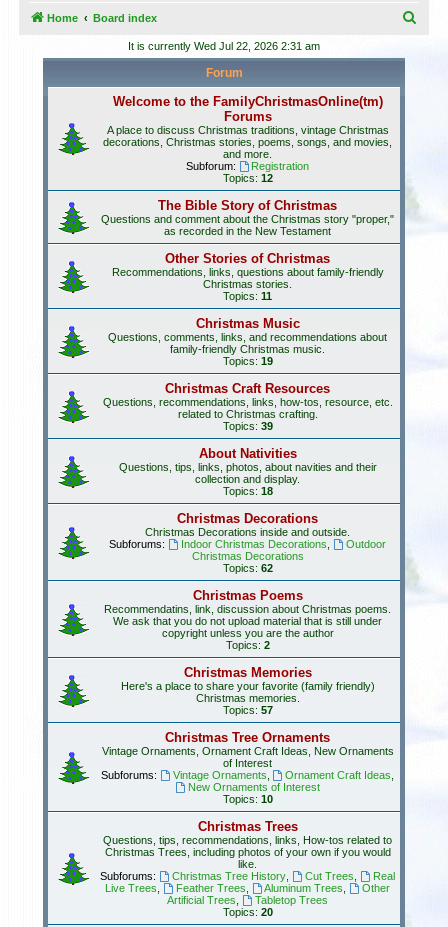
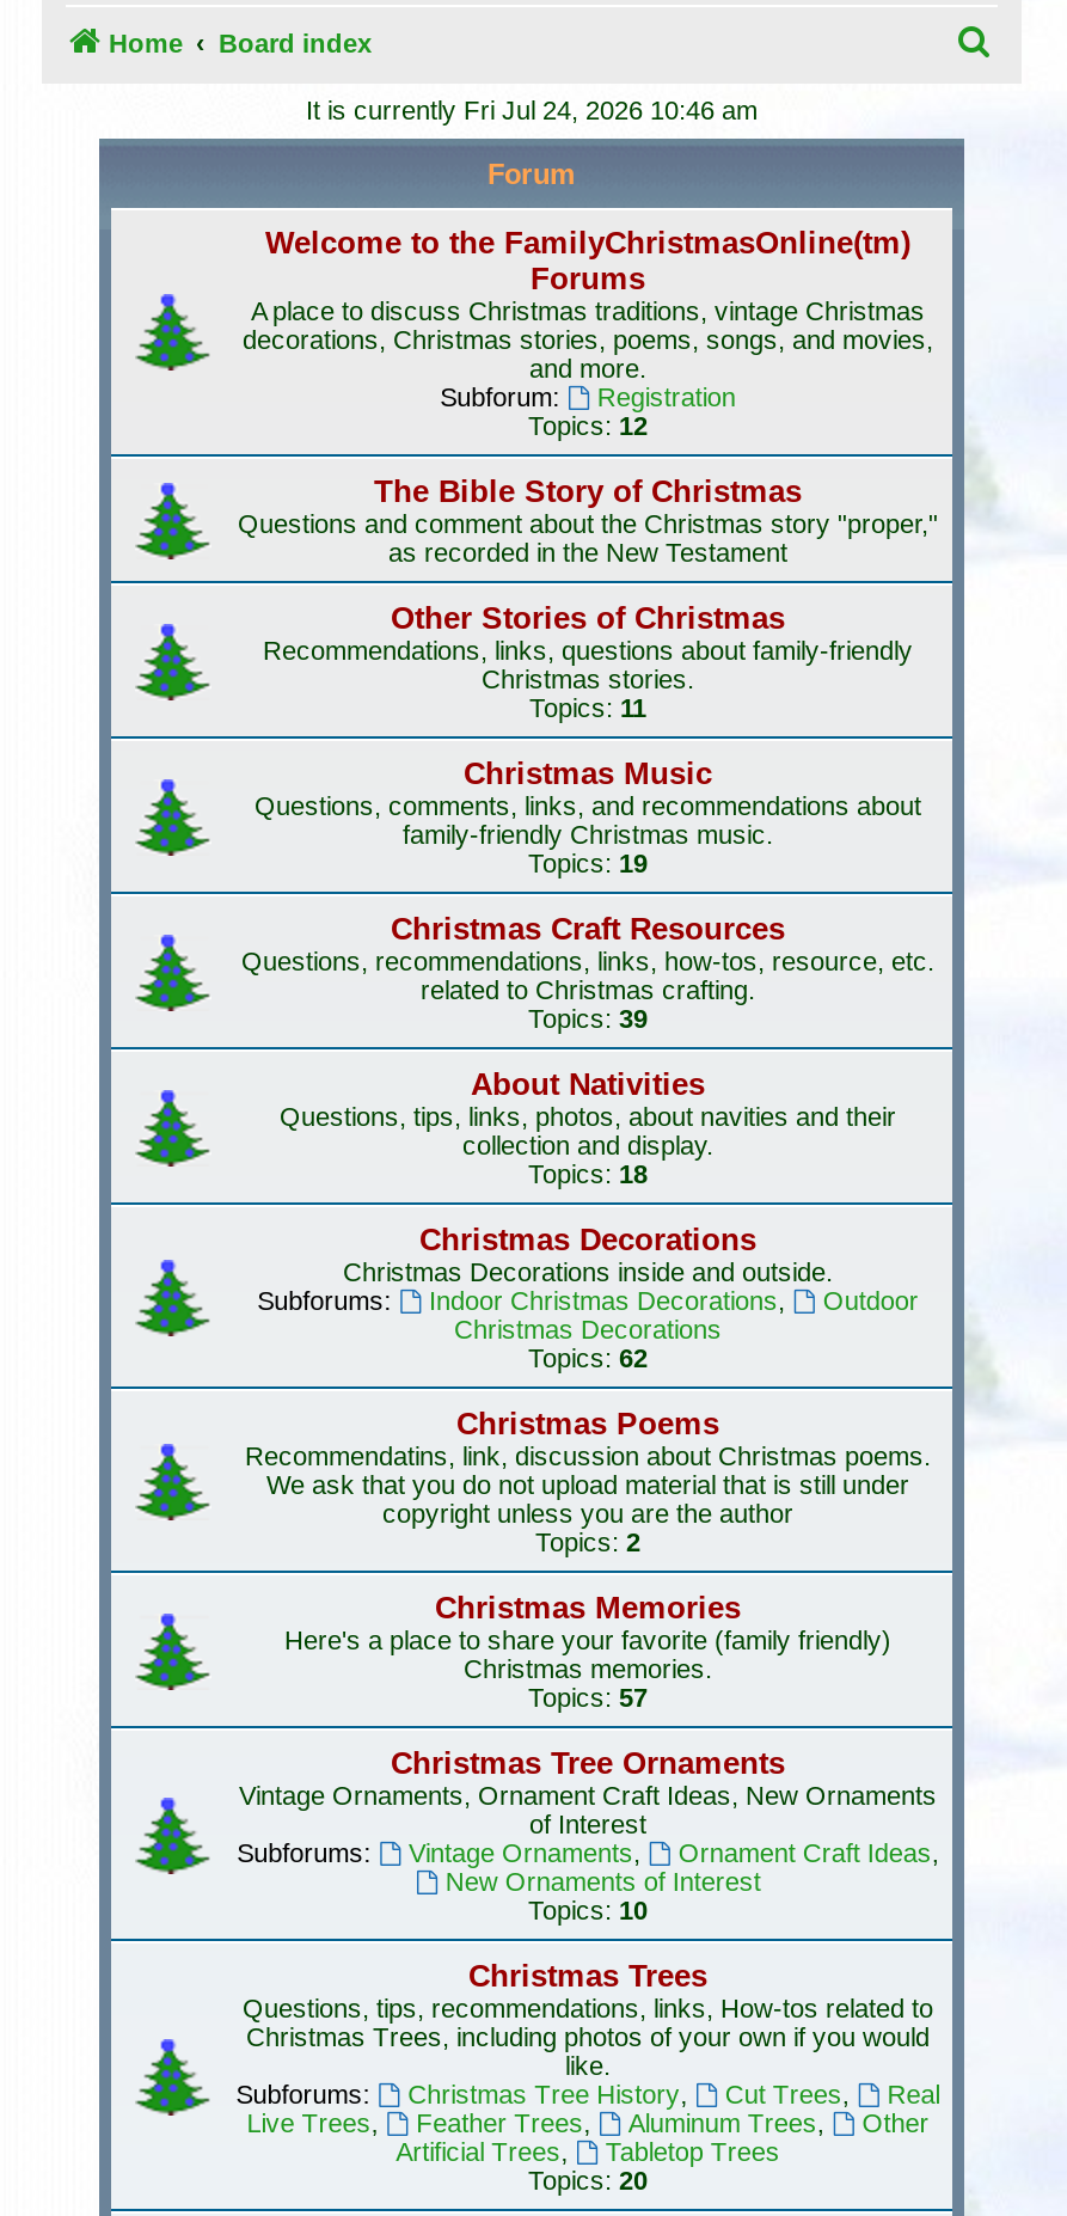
[128,40,320,52] It is currently Wed Jul 22, 2026 2:31 am -> [306,96,758,124] It is currently Fri Jul 24, 2026 10:46 am

